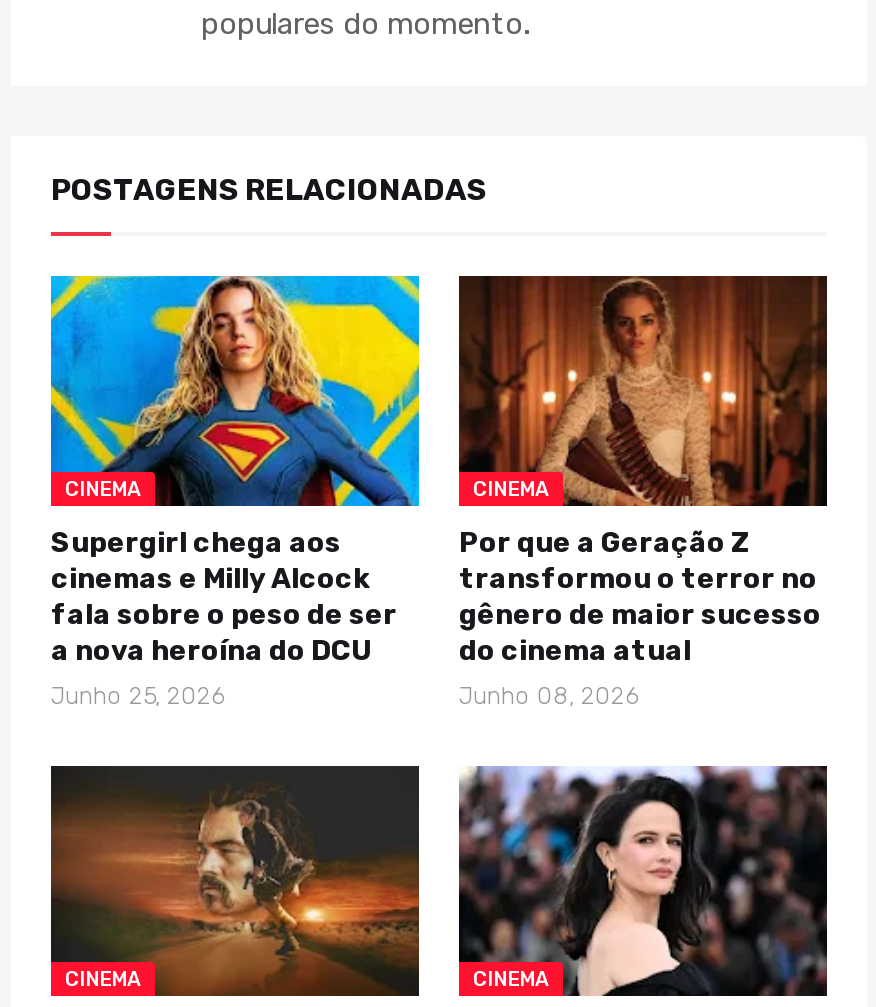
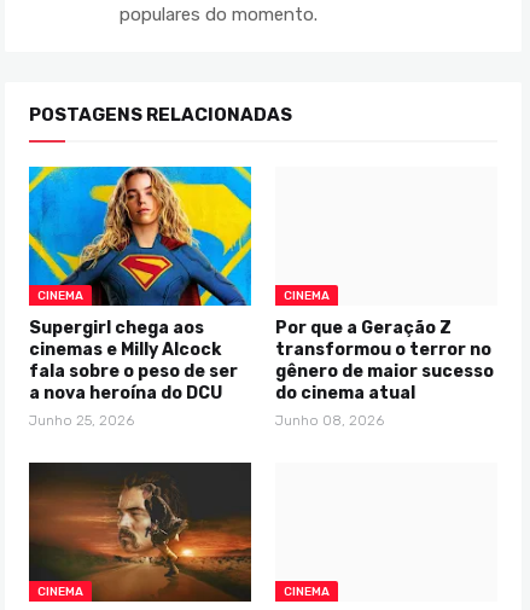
[457,274,829,508] [image] -> none
[457,764,829,998] [image] -> none

